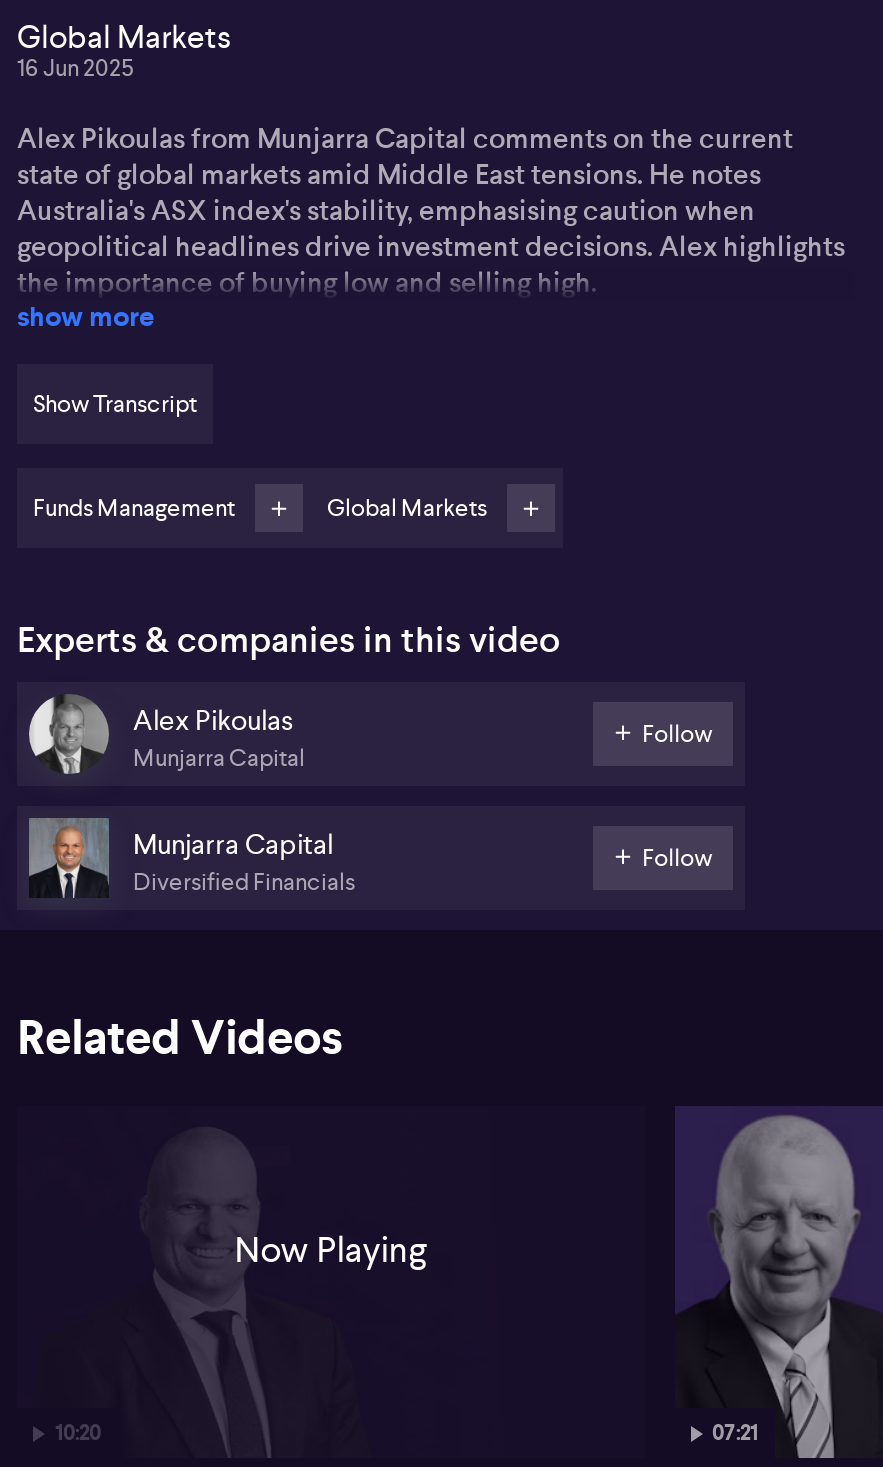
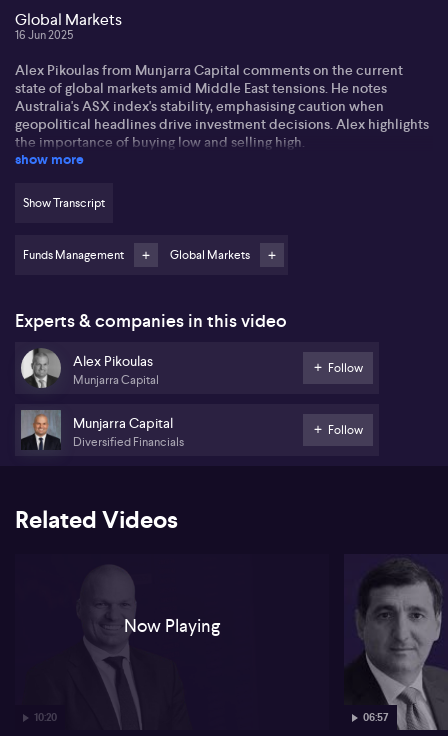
[677,1108,877,1458] [image] | 07:21 -> [345,556,445,731] [image] | 06:57

